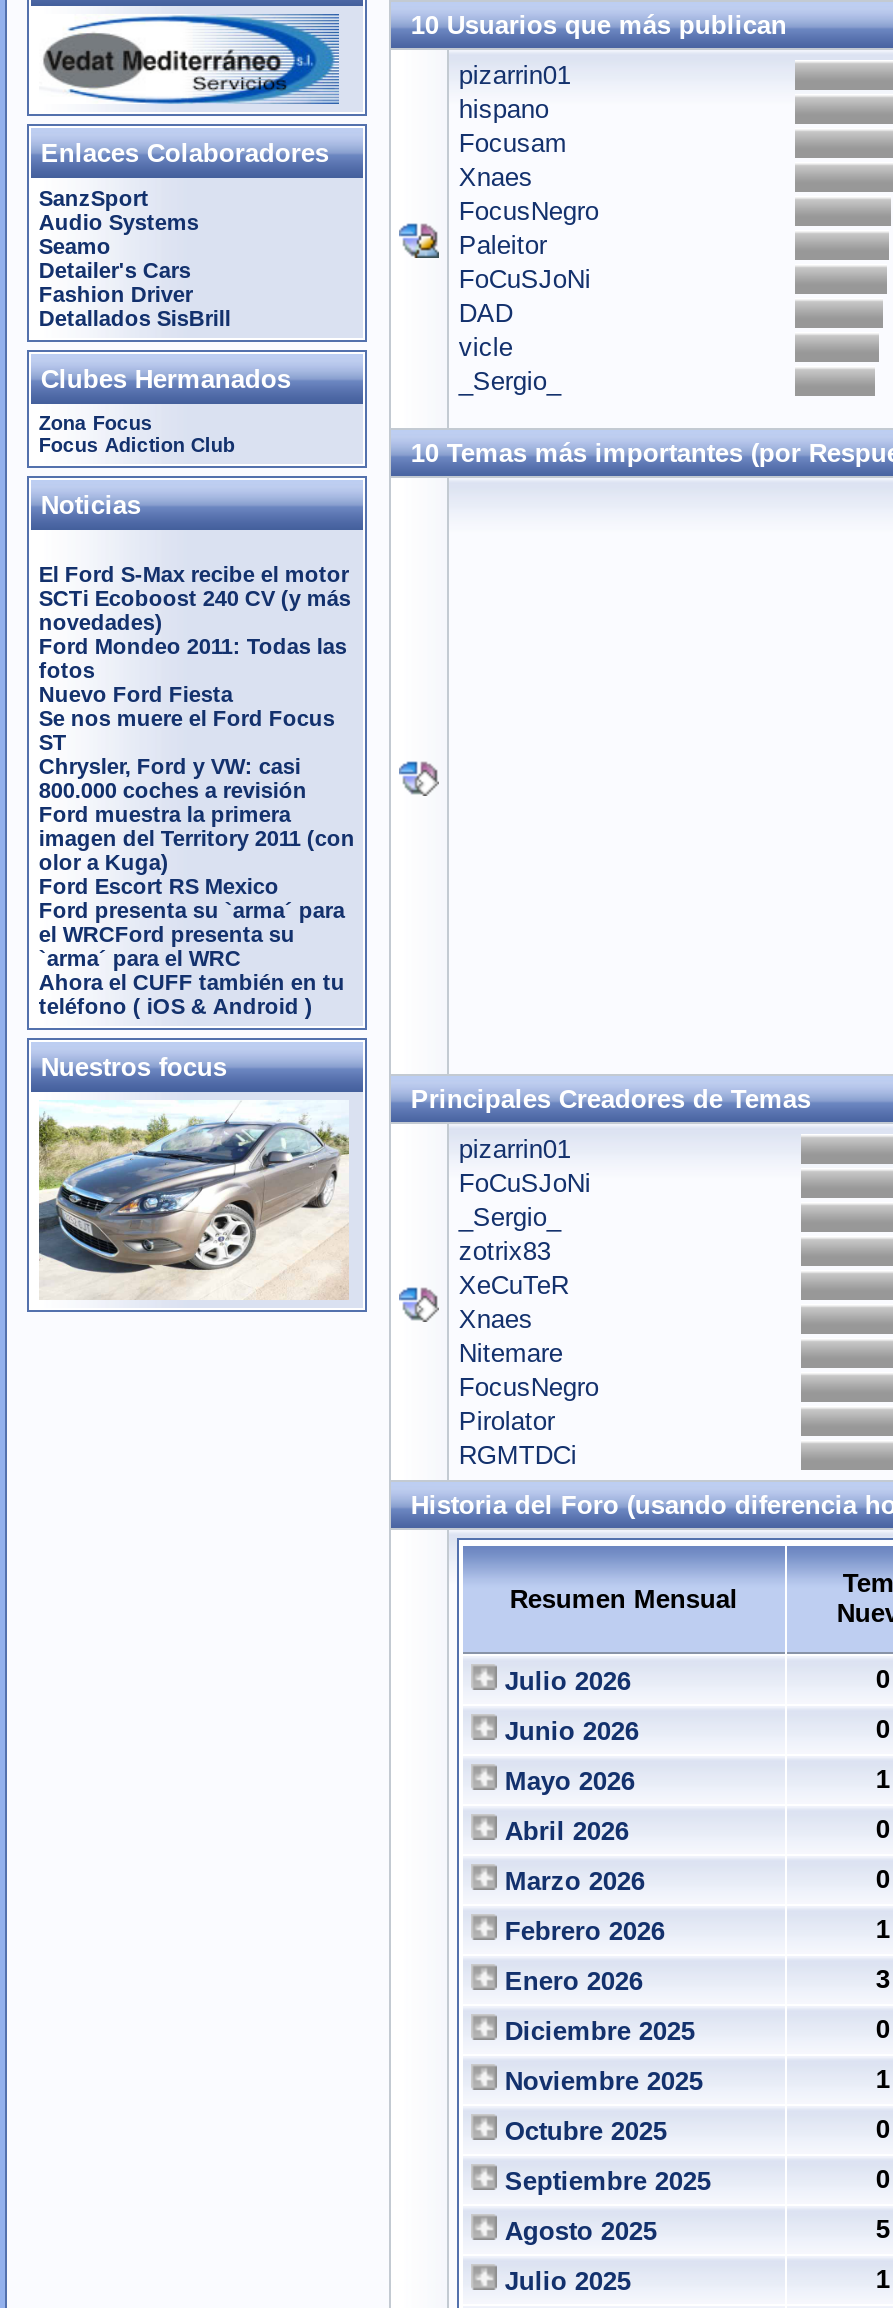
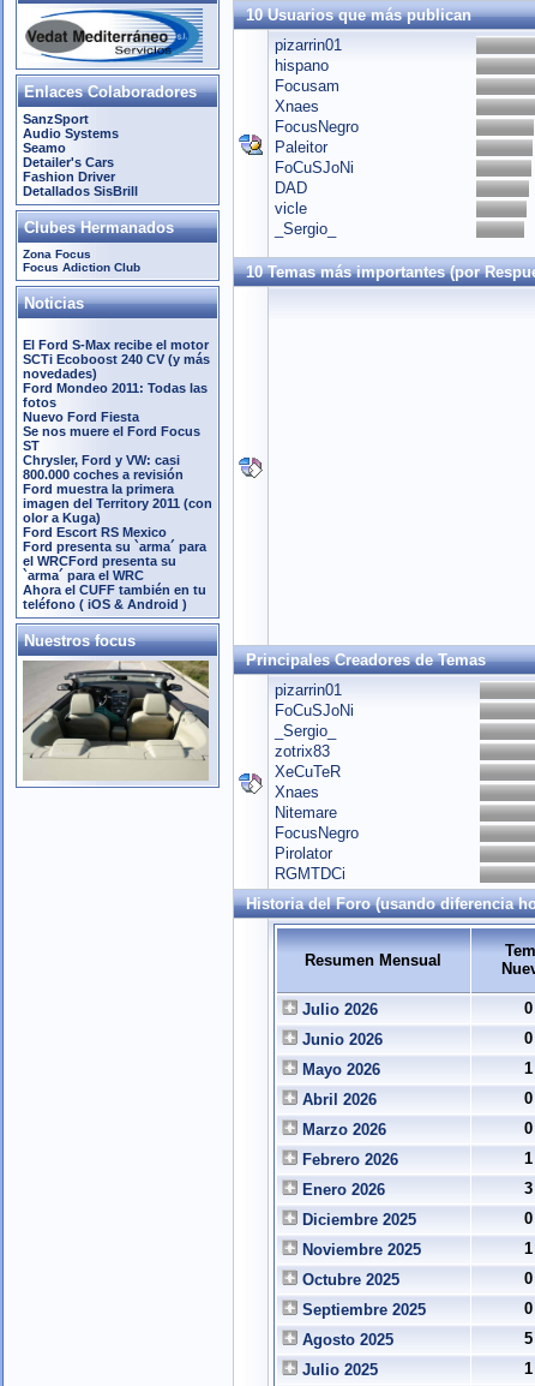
[37,1100,349,1300] [image] -> [22,659,210,781] [image]

